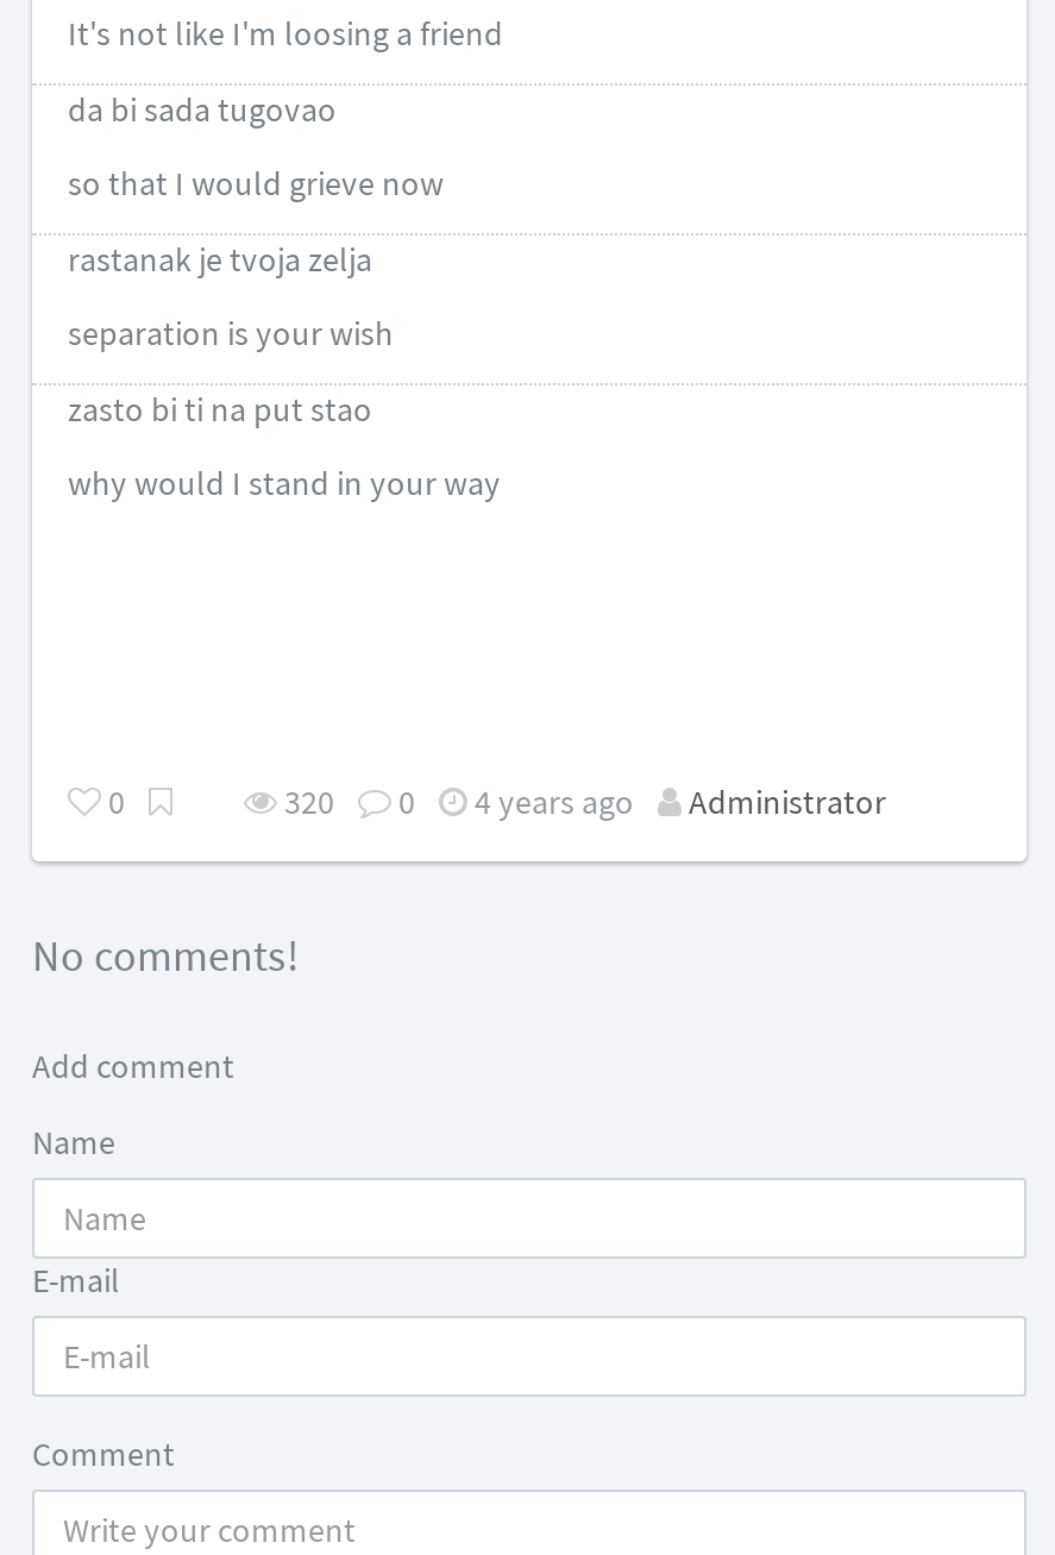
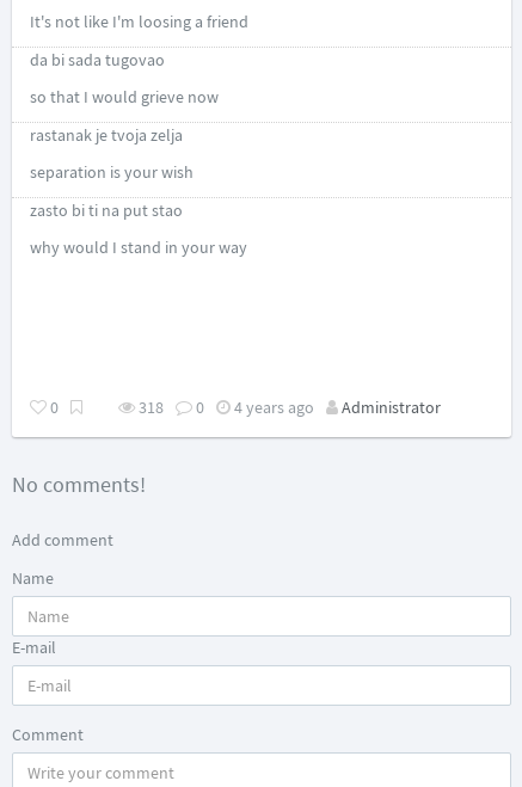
[284,780,886,823] 320 0 4 years ago Administrator -> [139,396,441,418] 318 0 4 years ago Administrator

